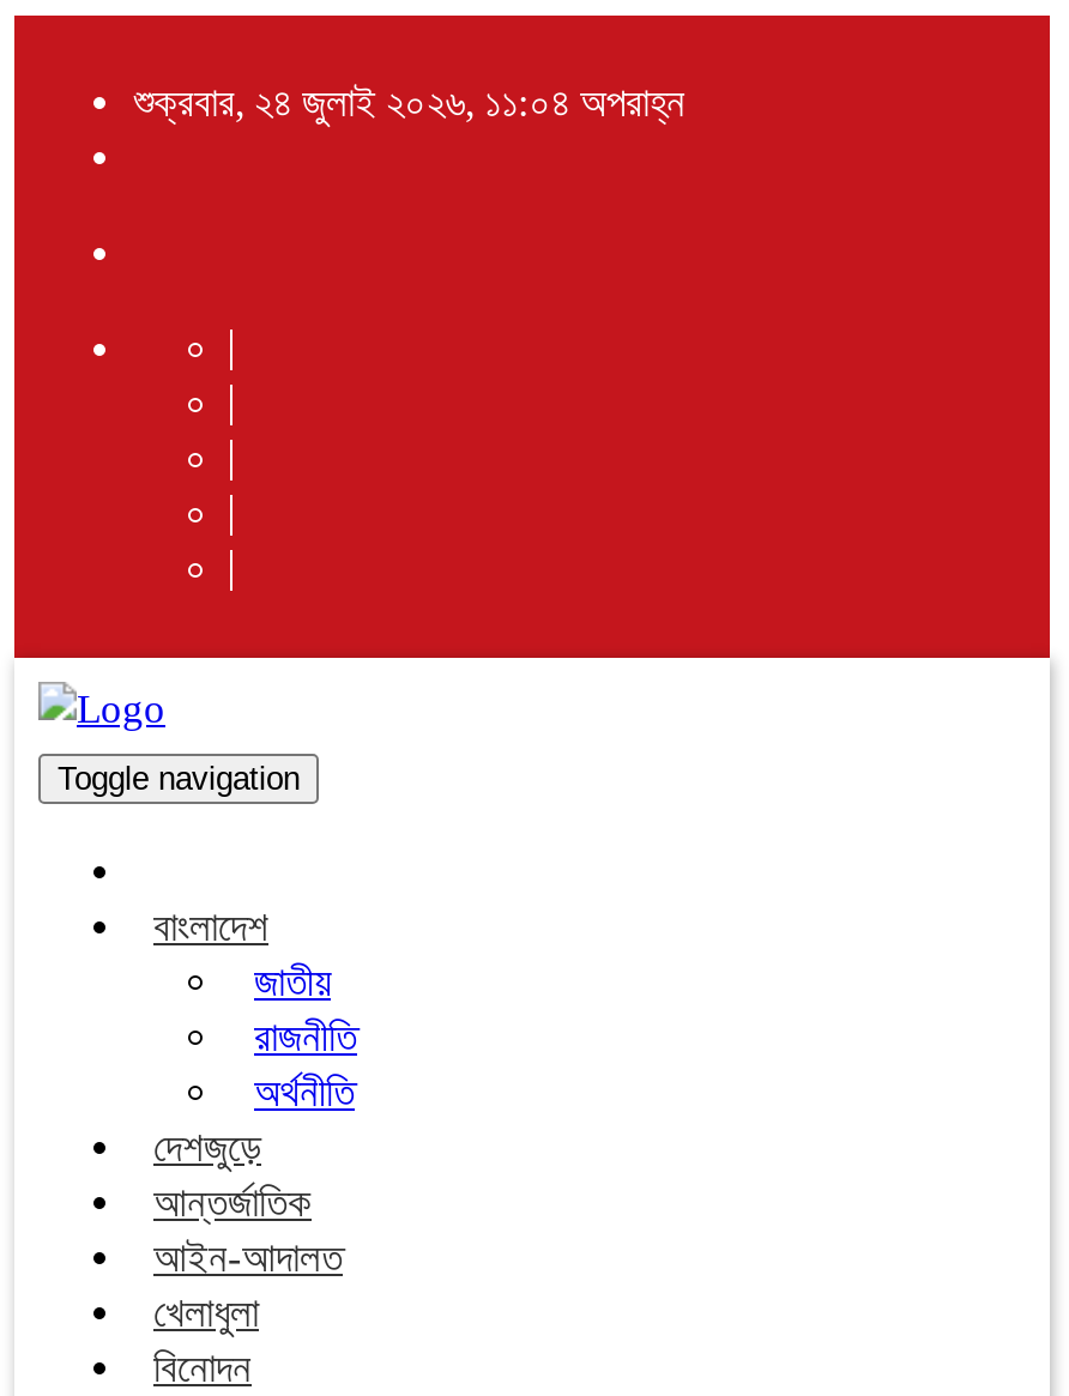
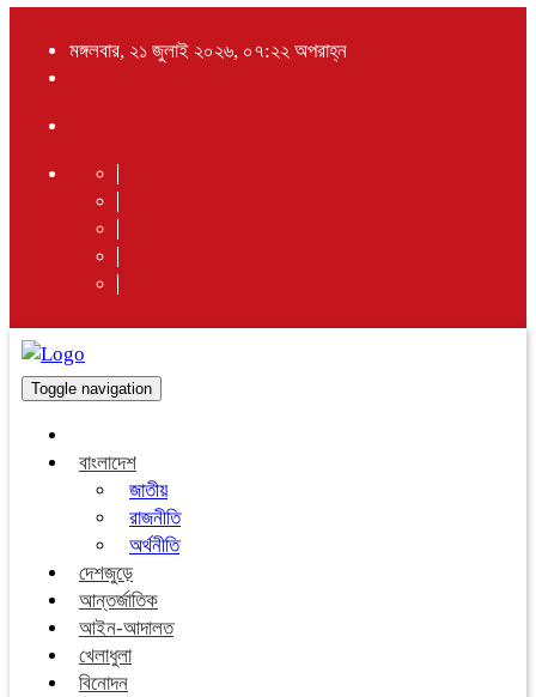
[134,80,686,126] শুক্রবার, ২৪ জুলাই ২০২৬, ১১:০৪ অপরাহ্ন -> [69,40,347,62] মঙ্গলবার, ২১ জুলাই ২০২৬, ০৭:২২ অপরাহ্ন

